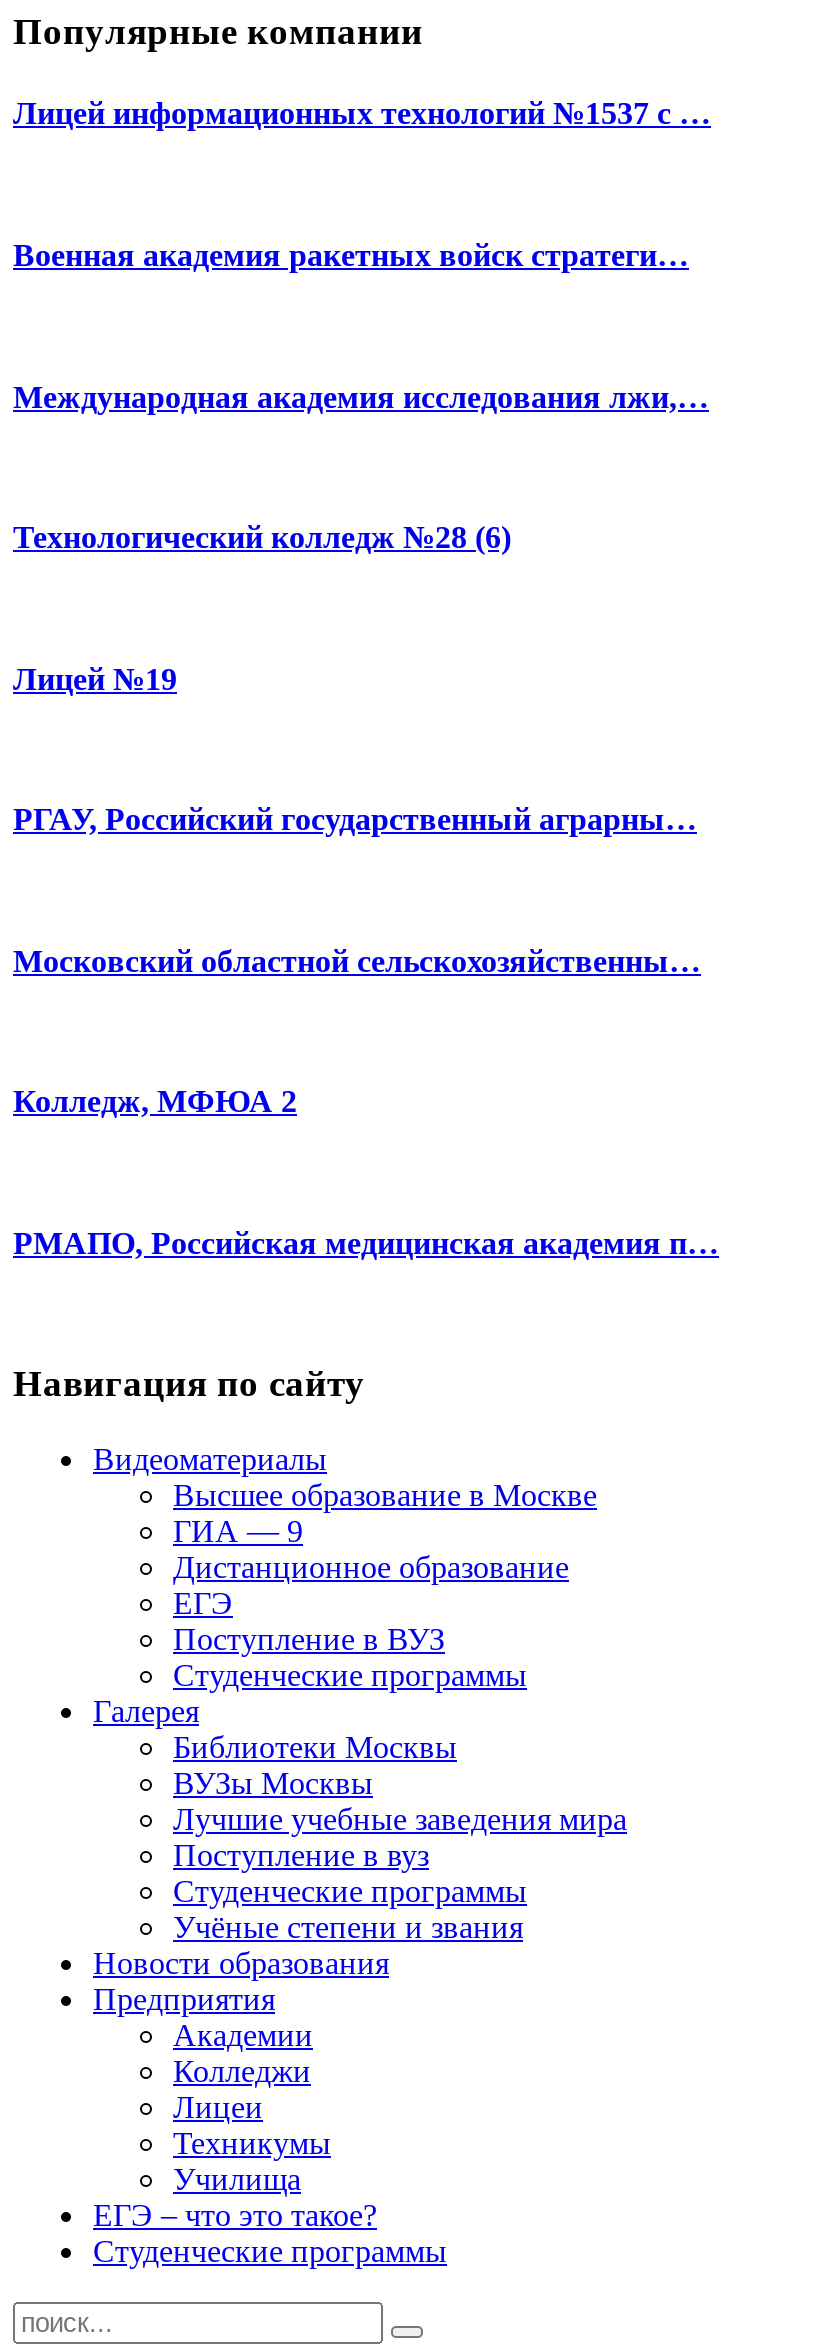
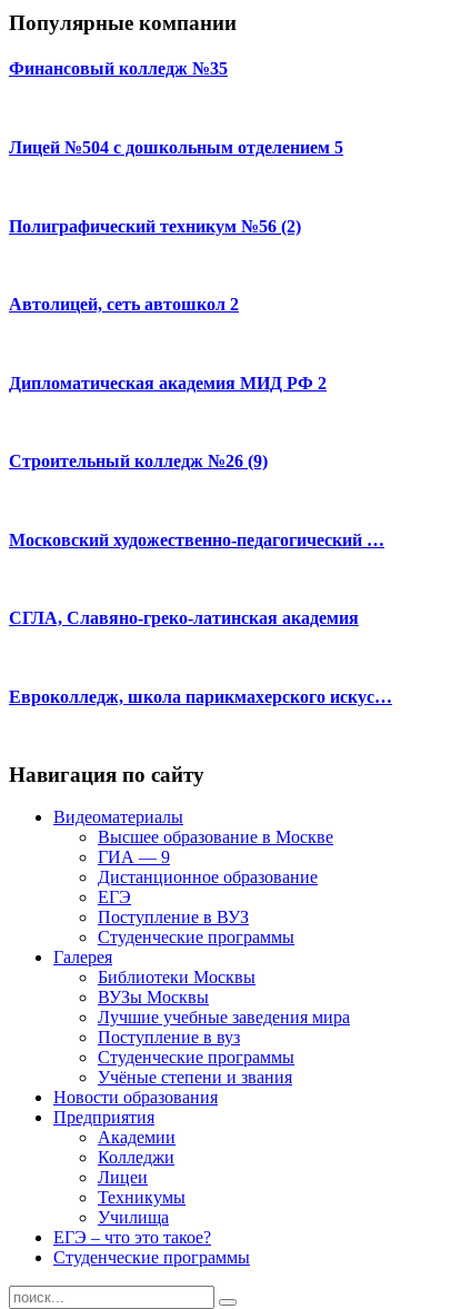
[13,97,711,131] Лицей информационных технологий №1537 с … -> [9,59,228,78] Финансовый колледж №35
[13,238,689,272] Военная академия ракетных войск стратеги… -> [9,138,343,157] Лицей №504 с дошкольным отделением 5
[13,379,709,413] Международная академия исследования лжи,… -> [9,216,301,235] Полиграфический техникум №56 (2)
[13,520,511,554] Технологический колледж №28 (6) -> [9,295,239,314] Автолицей, сеть автошкол 2
[13,661,177,695] Лицей №19 -> [9,373,327,392] Дипломатическая академия МИД РФ 2
[13,802,697,836] РГАУ, Российский государственный аграрны… -> [9,452,268,471] Строительный колледж №26 (9)
[13,943,701,977] Московский областной сельскохозяйственны… -> [9,530,384,549] Московский художественно-педагогический …
[13,1084,297,1118] Колледж, МФЮА 2 -> [9,609,359,627] СГЛА, Славяно-греко-латинская академия
[13,1225,719,1259] РМАПО, Российская медицинская академия п… -> [9,687,392,706] Евроколледж, школа парикмахерского искус…

